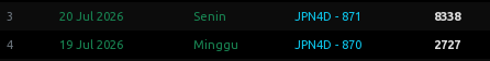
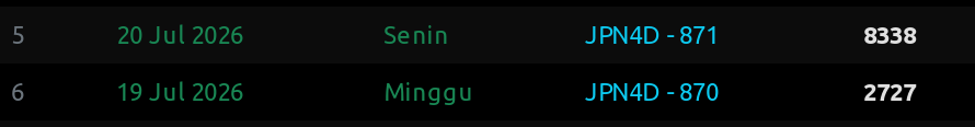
[6,10,13,23] 3 -> [11,22,24,48] 5
[6,38,13,51] 4 -> [11,79,24,105] 6

